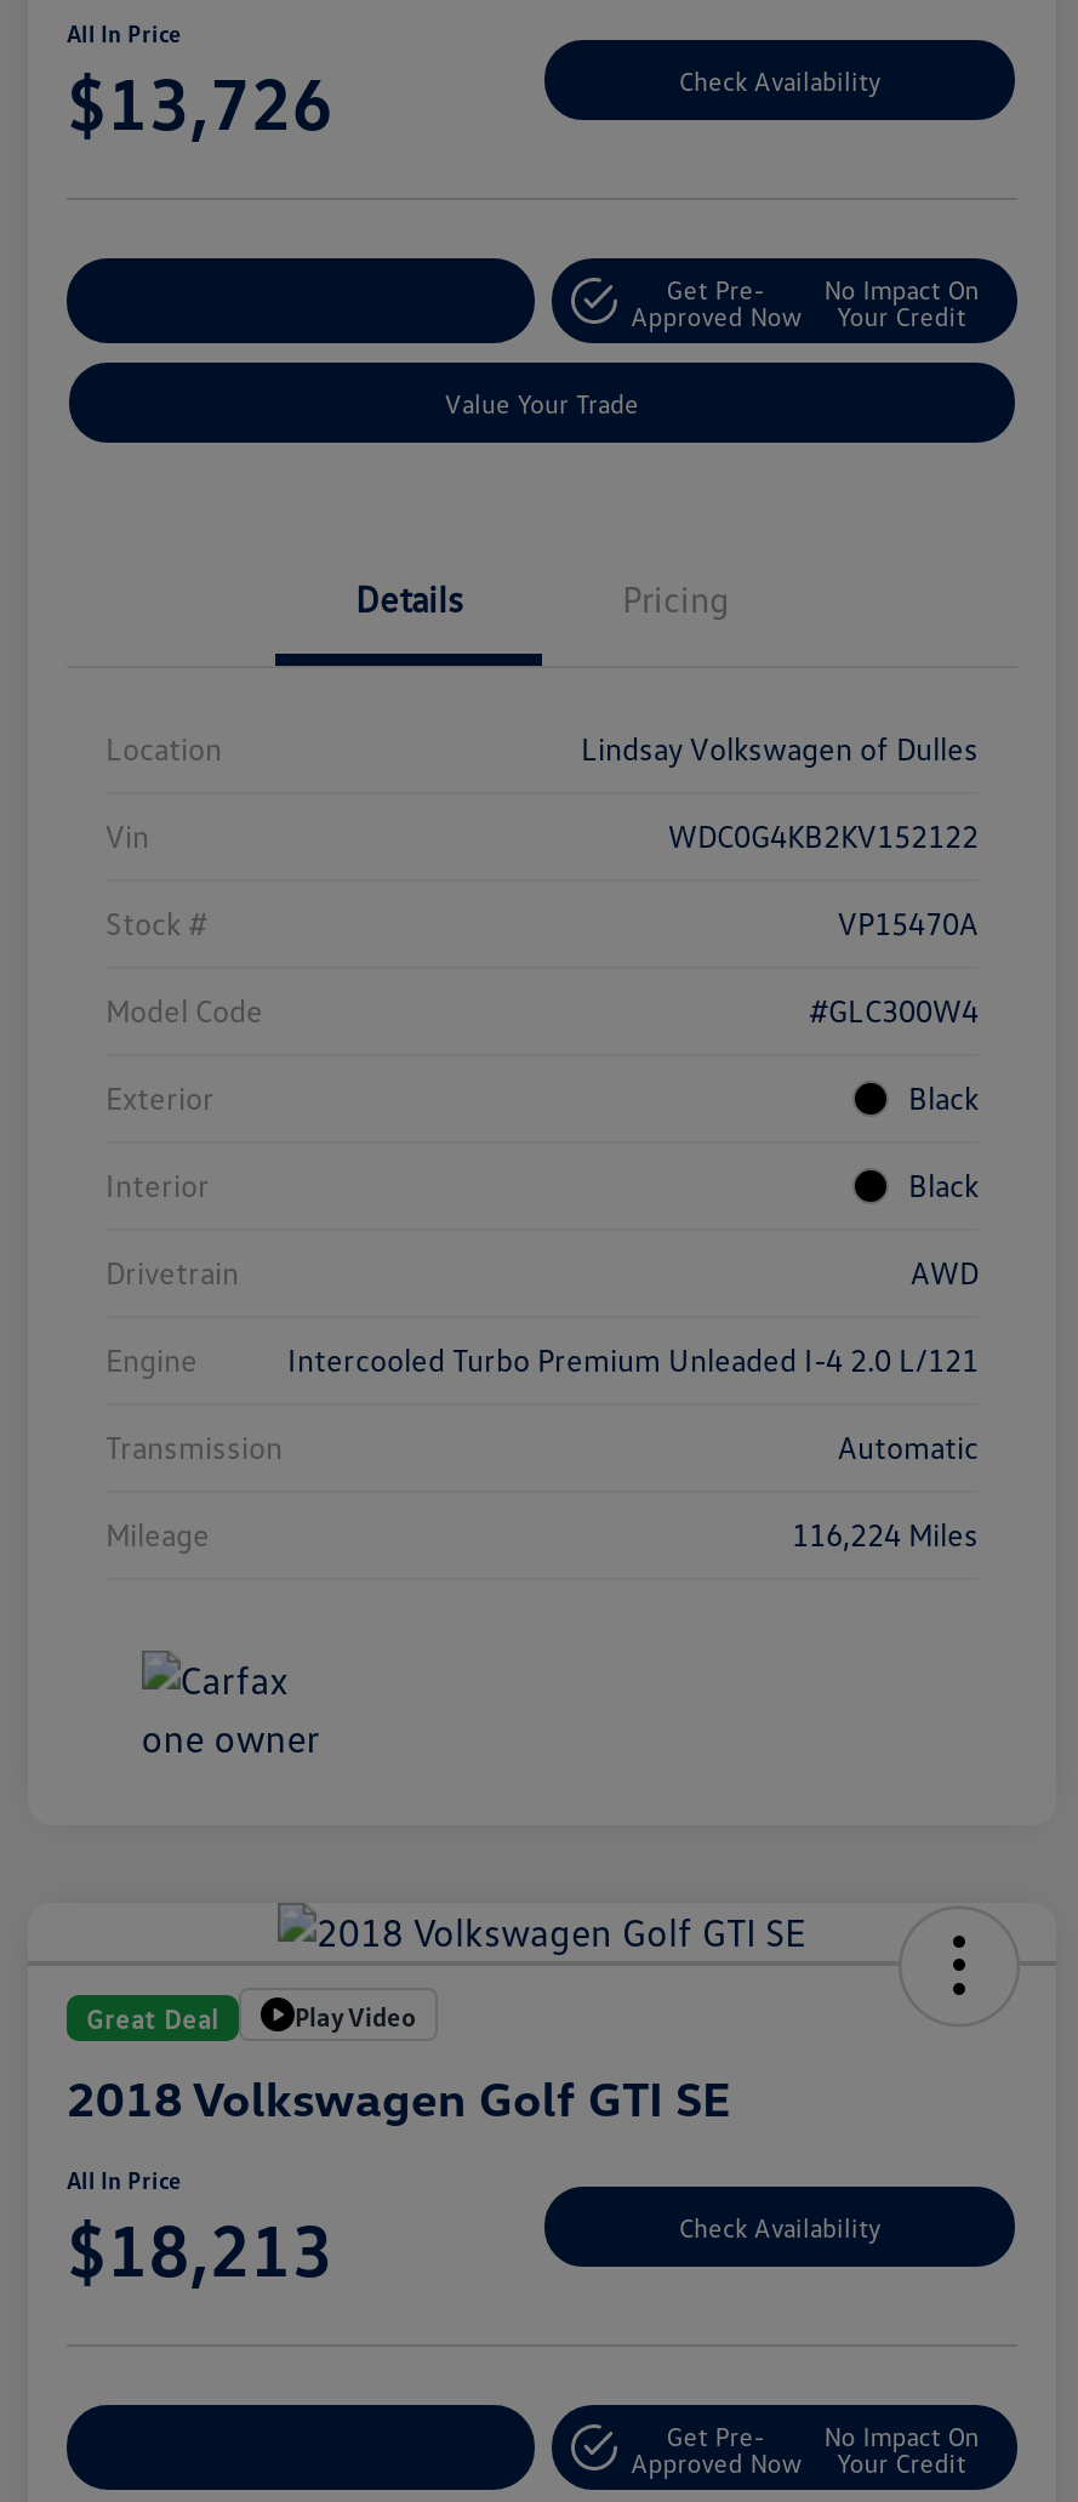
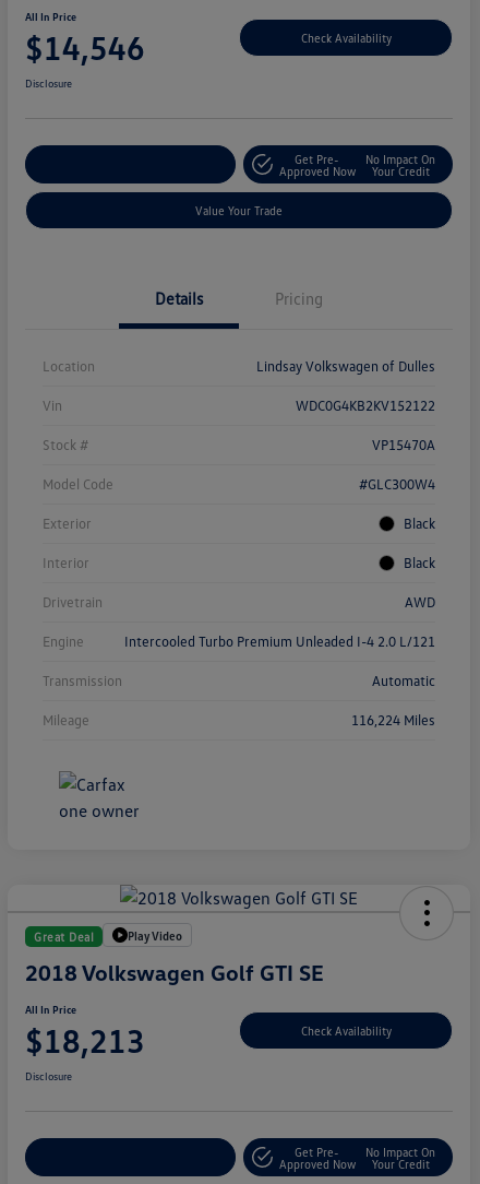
[67,57,333,147] $13,726 -> [25,28,145,68] $14,546
none -> [25,77,72,90] Disclosure
none -> [25,1070,72,1083] Disclosure

